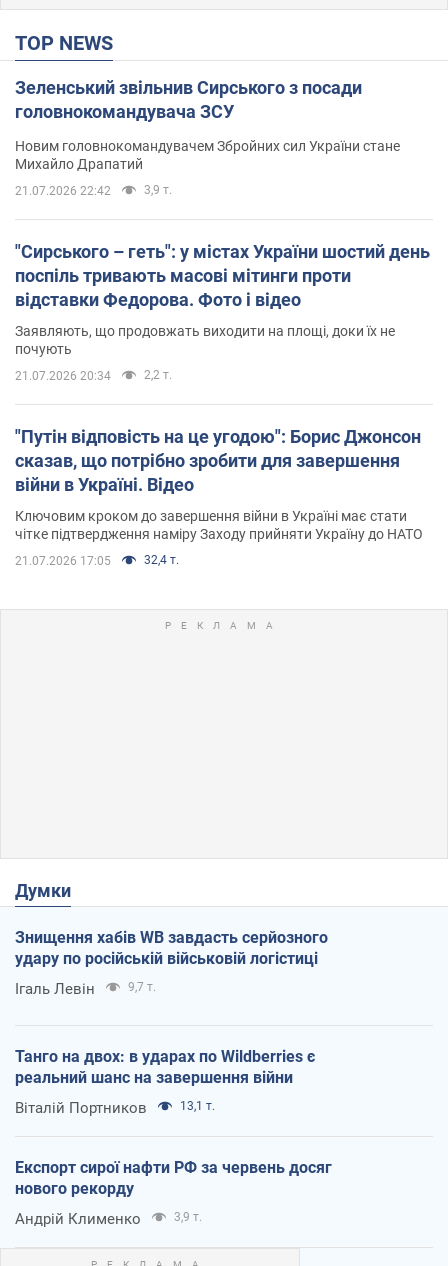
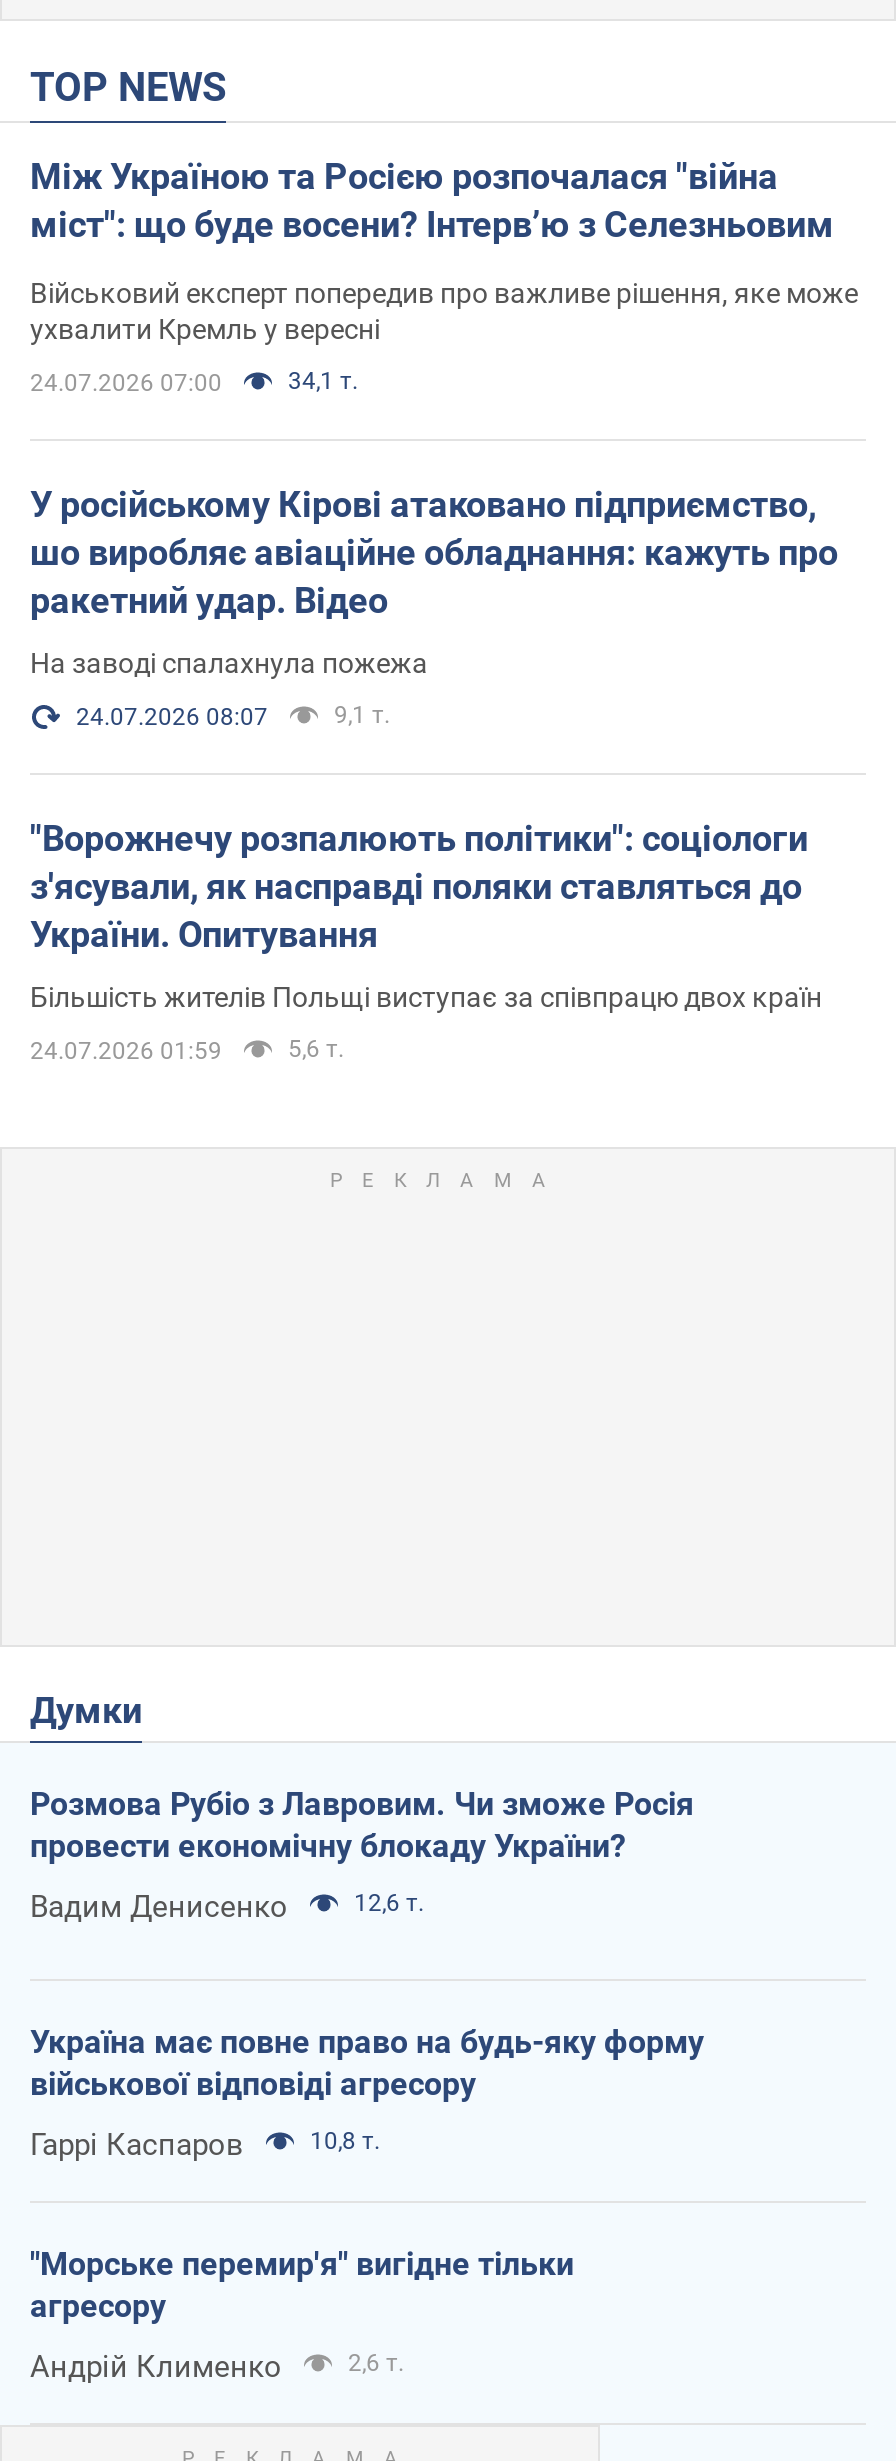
[15,77,362,122] Зеленський звільнив Сирського з посади | головнокомандувача ЗСУ -> [30,154,834,244] Між Україною та Росією розпочалася "війна | міст": що буде восени? Інтерв’ю з Селезньовим
[15,138,400,172] Новим головнокомандувачем Збройних сил України стане | Михайло Драпатий -> [30,276,858,344] Військовий експерт попередив про важливе рішення, яке може | ухвалити Кремль у вересні
[15,183,172,198] 21.07.2026 22:42 | 3,9 т. -> [30,366,358,396] 24.07.2026 07:00 | 34,1 т.
[15,241,430,310] "Сирського – геть": у містах України шостий день | поспіль тривають масові мітинги проти | відставки Федорова. Фото і відео -> [30,482,838,620] У російському Кірові атаковано підприємство, | шо виробляє авіаційне обладнання: кажуть про | ракетний удар. Відео
[15,323,395,357] Заявляють, що продовжать виходити на площі, доки їх не | почують -> [30,646,428,678] На заводі спалахнула пожежа
[15,368,172,383] 21.07.2026 20:34 | 2,2 т. -> [76,700,390,730] 24.07.2026 08:07 | 9,1 т.
[15,426,421,495] "Путін відповість на це угодою": Борис Джонсон | сказав, що потрібно зробити для завершення | війни в Україні. Відео -> [30,816,808,954] "Ворожнечу розпалюють політики": соціологи | з'ясували, як насправді поляки ставляться до | України. Опитування
[15,508,423,542] Ключовим кроком до завершення війни в Україні має стати | чітке підтвердження наміру Заходу прийняти Україну до НАТО -> [30,980,822,1012] Більшість жителів Польщі виступає за співпрацю двох країн
[15,553,179,568] 21.07.2026 17:05 | 32,4 т. -> [30,1034,344,1064] 24.07.2026 01:59 | 5,6 т.
[15,928,328,968] Знищення хабів WB завдасть серйозного | удару по російській військовій логістиці -> [30,1784,694,1864] Розмова Рубіо з Лавровим. Чи зможе Росія | провести економічну блокаду України?
[15,980,156,998] Ігаль Левін | 9,7 т. -> [30,1888,424,1924] Вадим Денисенко | 12,6 т.
[15,1047,315,1087] Танго на двох: в ударах по Wildberries є | реальний шанс на завершення війни -> [30,2022,704,2102] Україна має повне право на будь-яку форму | військової відповіді агресору
[15,1099,215,1117] Віталій Портников | 13,1 т. -> [30,2126,380,2162] Гаррі Каспаров | 10,8 т.
[15,1158,332,1198] Експорт сирої нафти РФ за червень досяг | нового рекорду -> [30,2244,574,2324] "Морське перемир'я" вигідне тільки | агресору
[174,1210,202,1224] 3,9 т. -> [348,2348,404,2376] 2,6 т.

